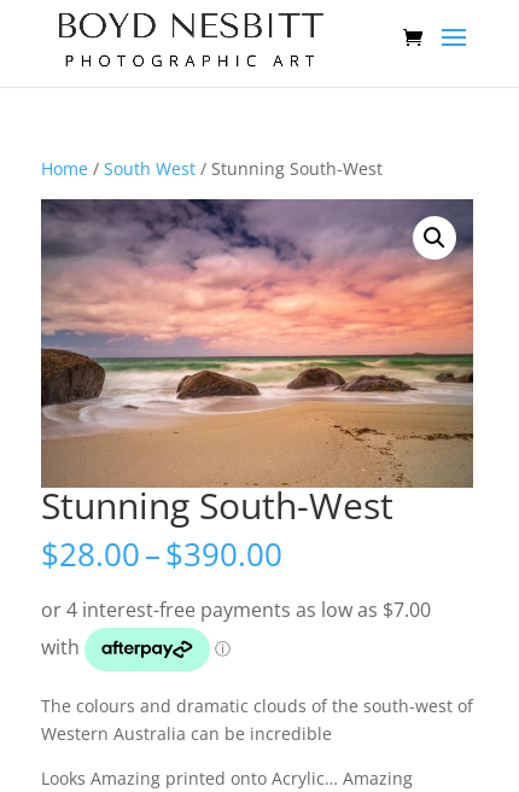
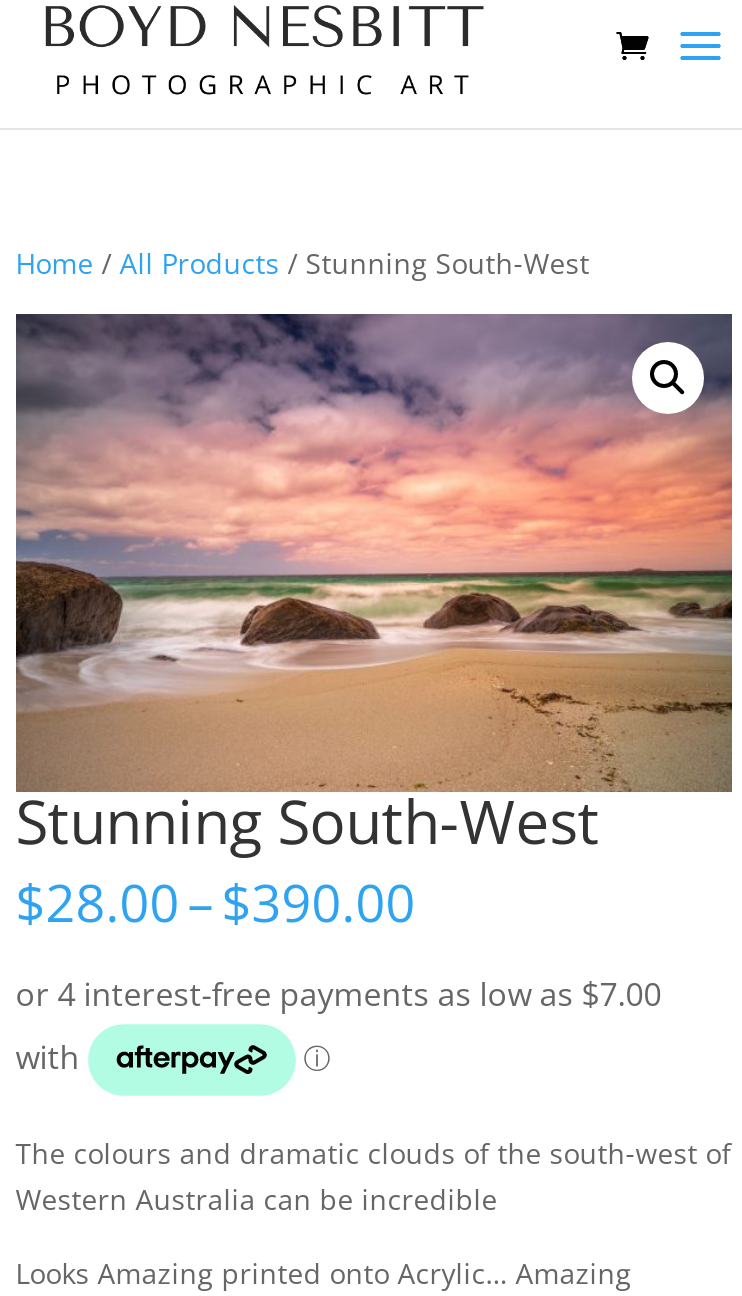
[41,157,382,180] Home / South West / Stunning South-West -> [16,244,590,282] Home / All Products / Stunning South-West

